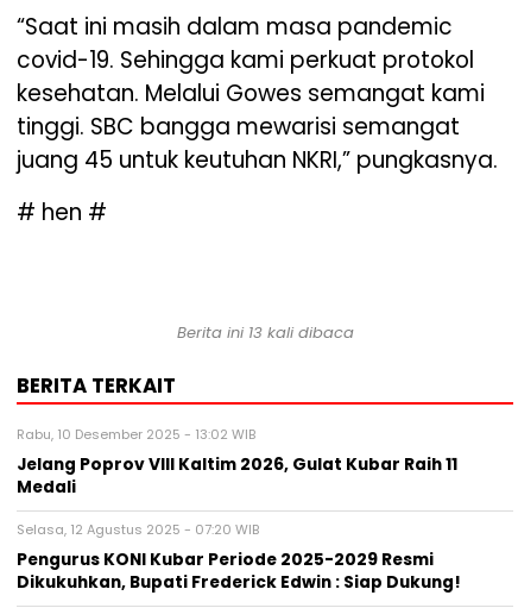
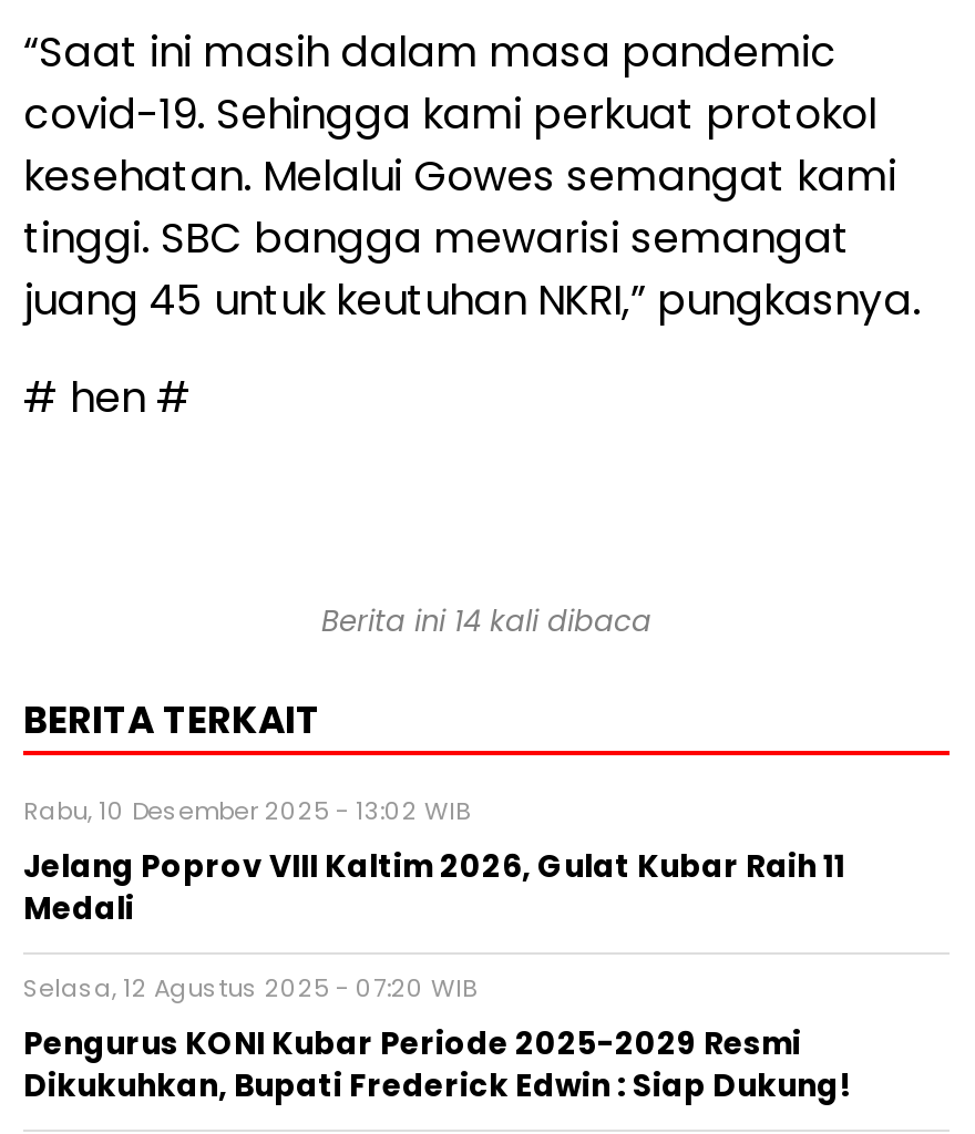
[176,322,353,344] Berita ini 13 kali dibaca -> [321,601,651,643] Berita ini 14 kali dibaca

